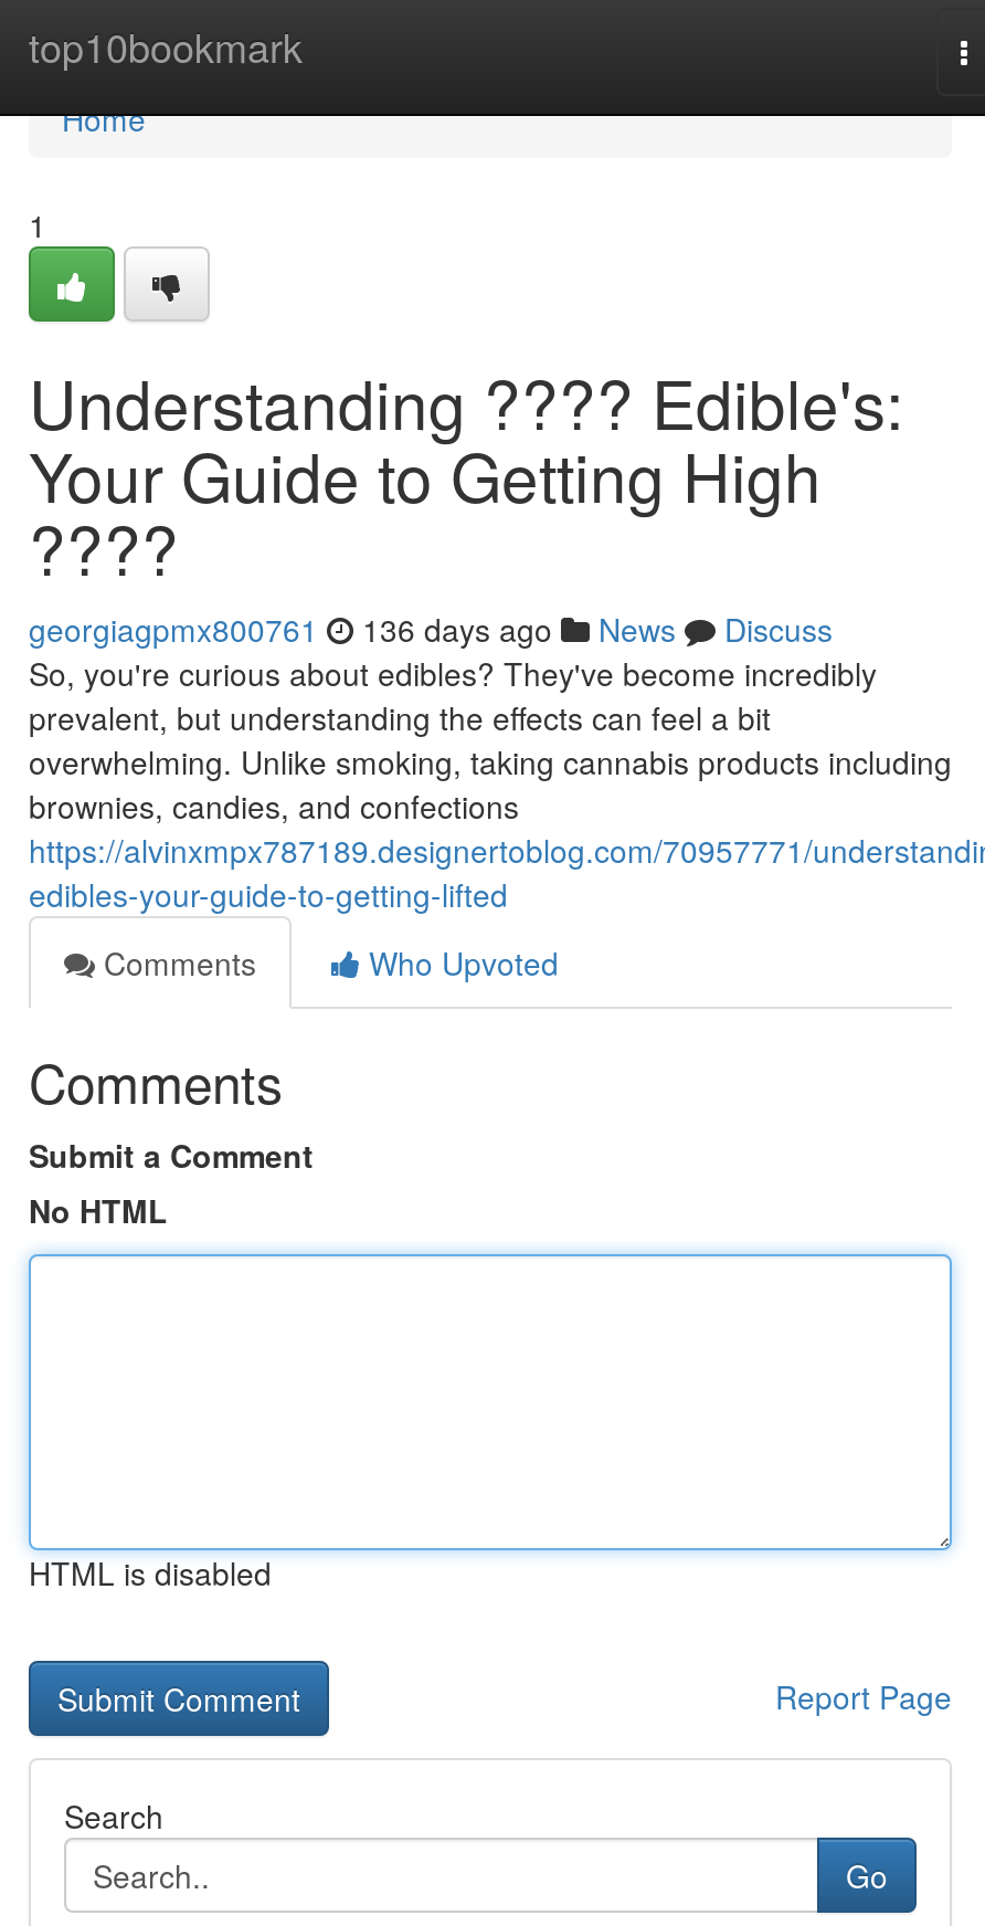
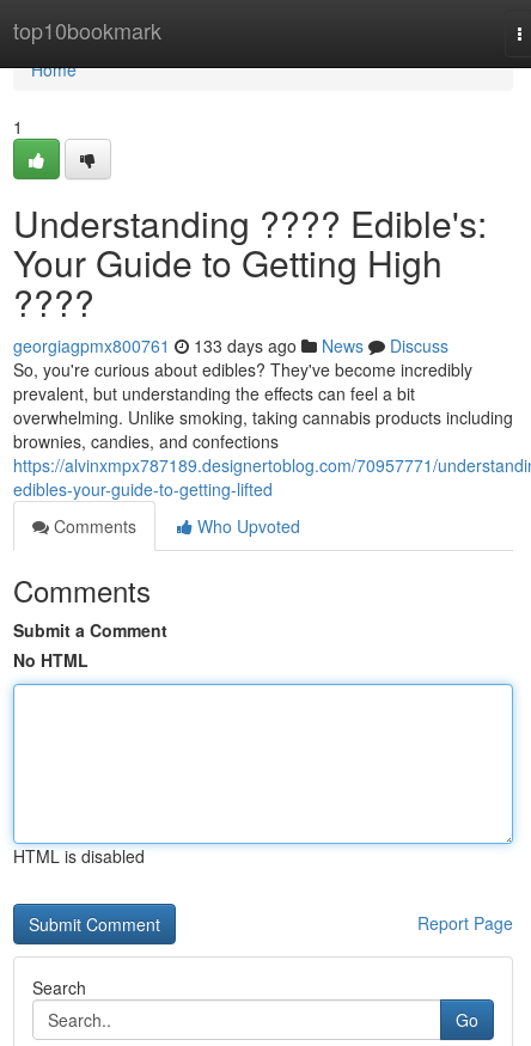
[29,607,833,651] georgiagpmx800761 136 days ago News Discuss -> [13,334,448,357] georgiagpmx800761 133 days ago News Discuss

